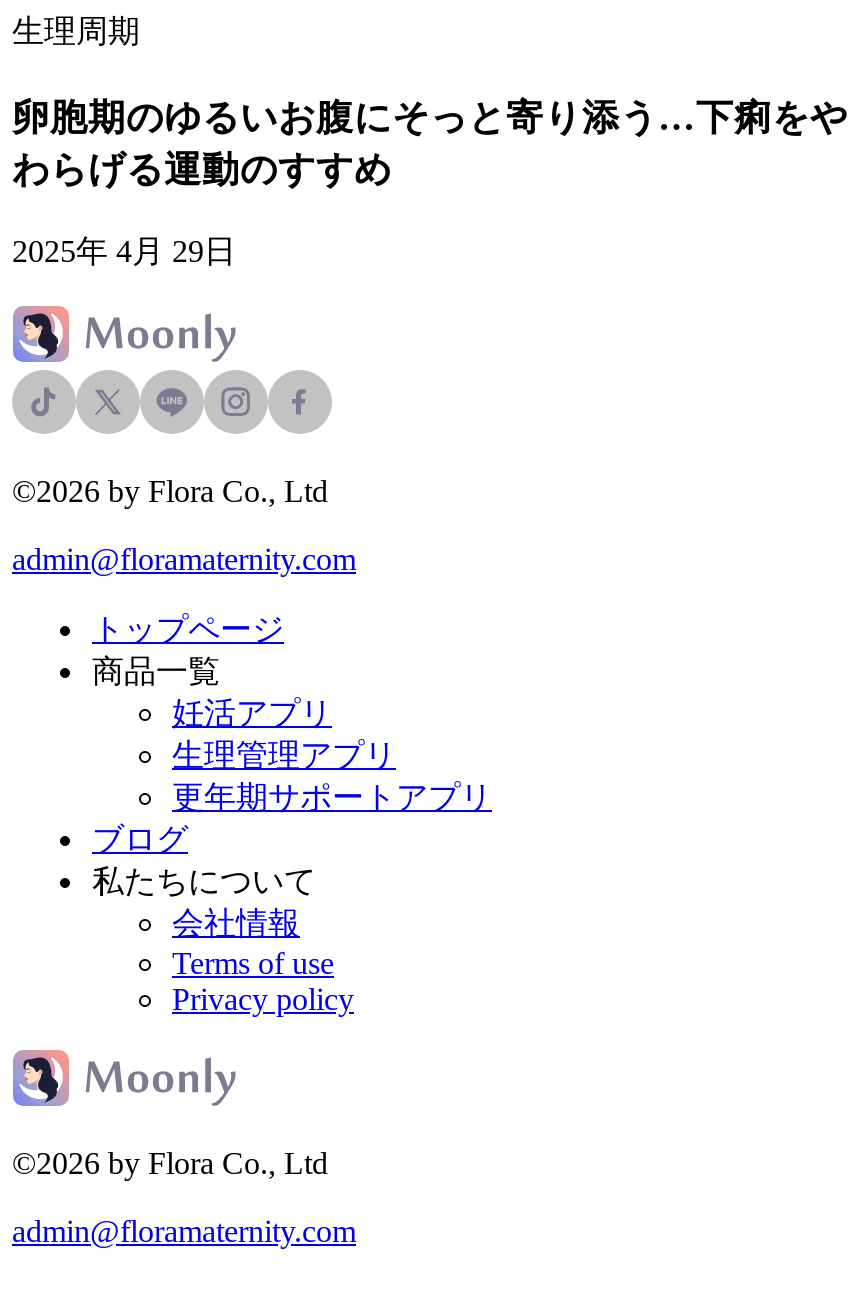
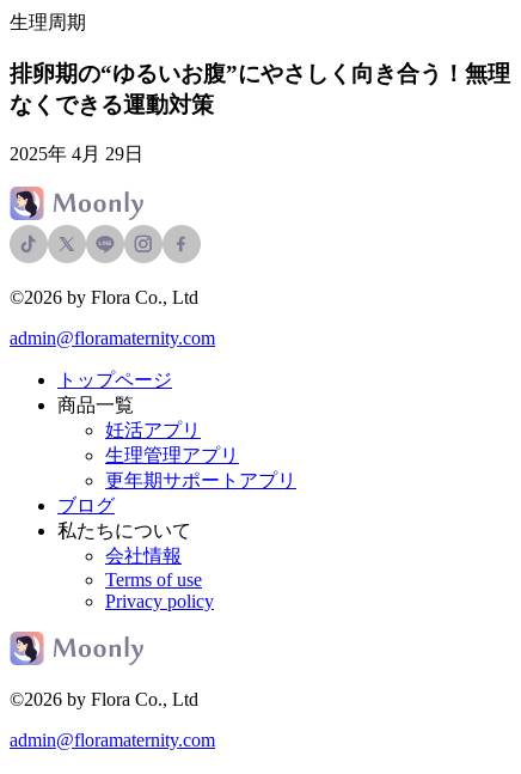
[12,96,848,190] 卵胞期のゆるいお腹にそっと寄り添う…下痢をや | わらげる運動のすすめ -> [10,61,510,117] 排卵期の“ゆるいお腹”にやさしく向き合う！無理 | なくできる運動対策

